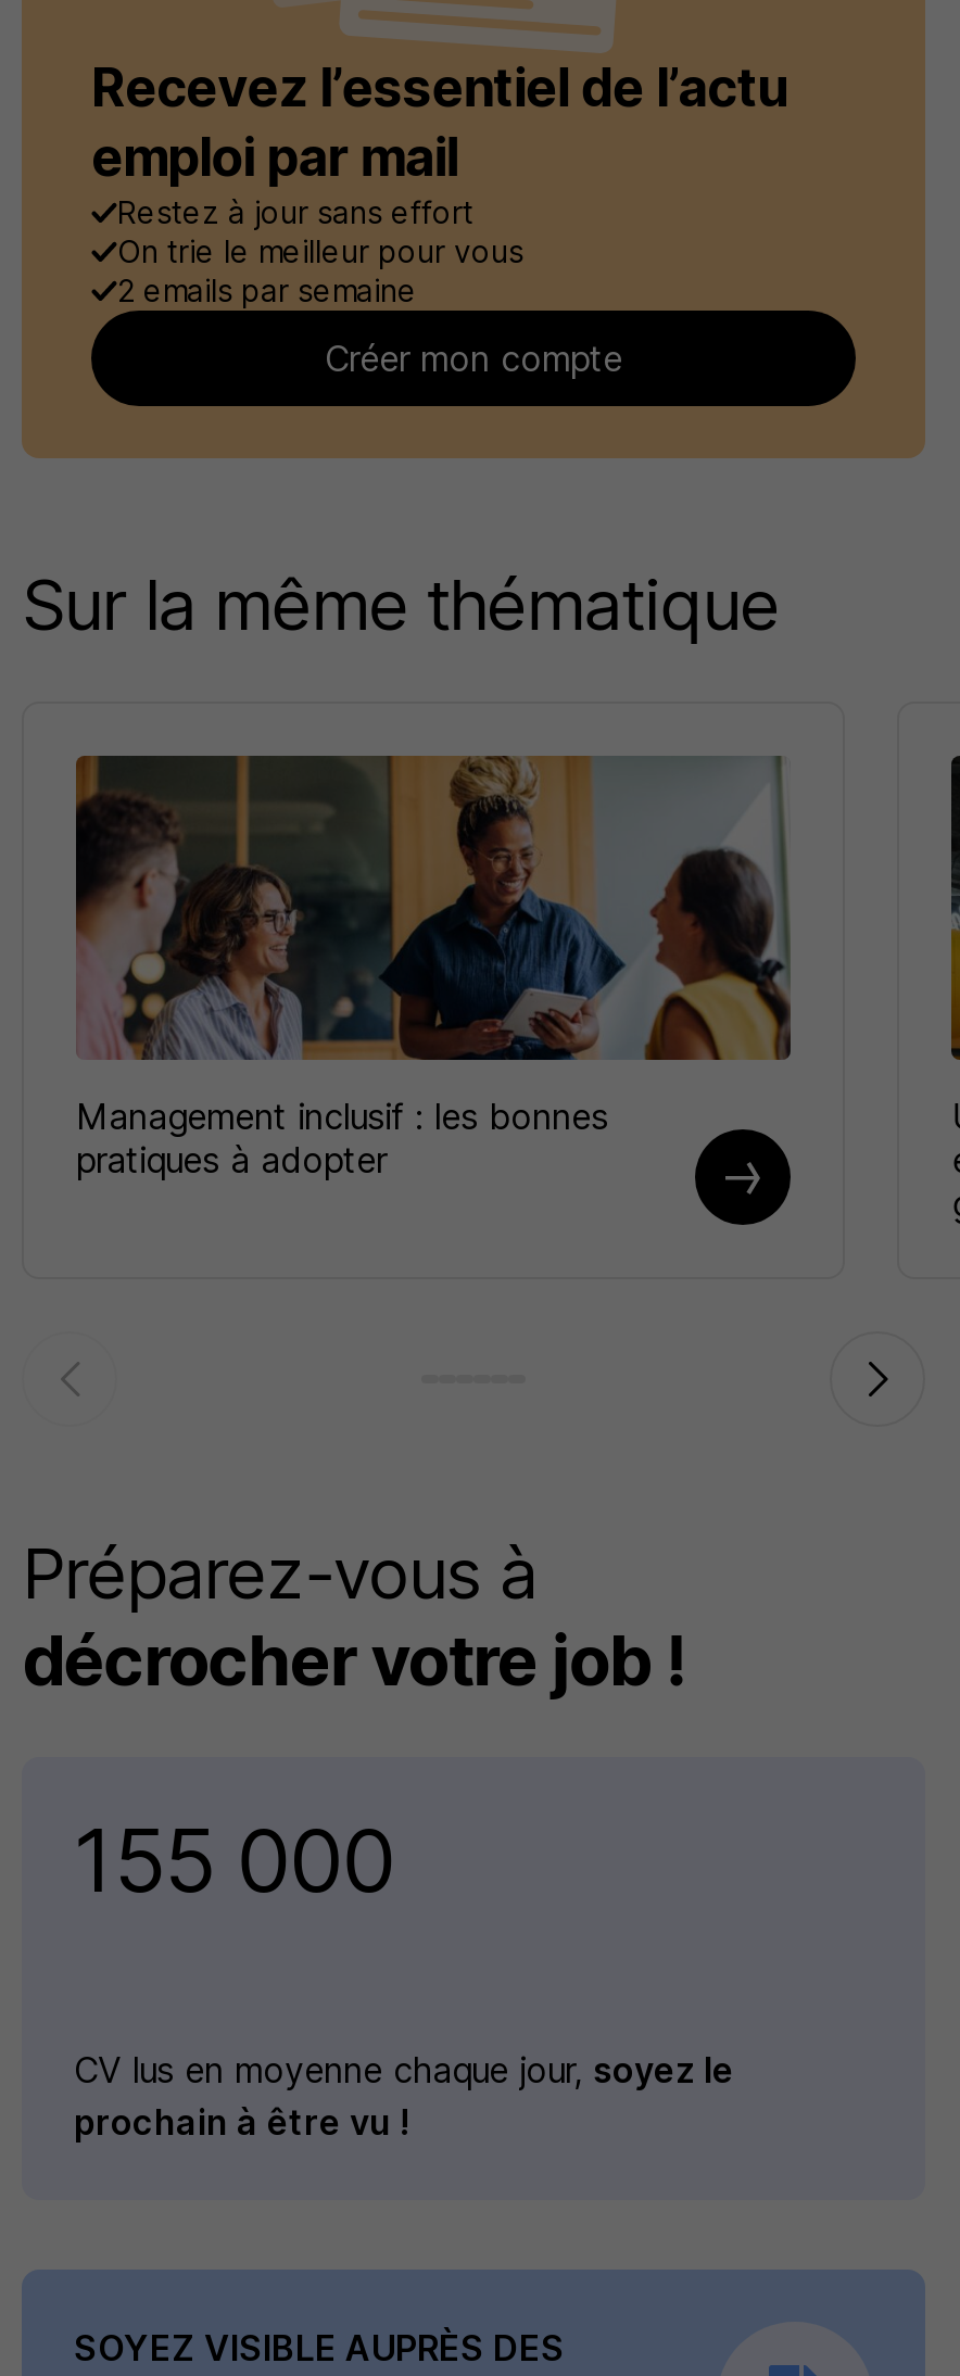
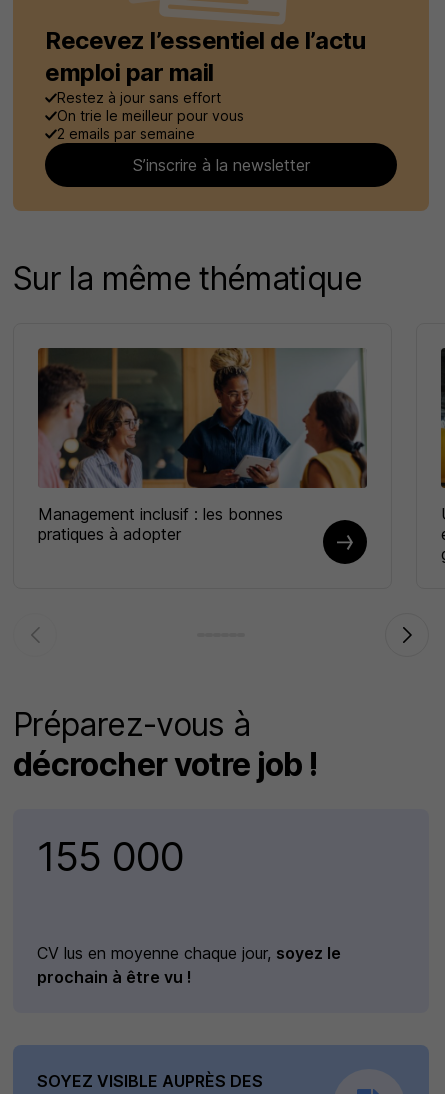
[325,337,622,381] Créer mon compte -> [132,155,309,175] S’inscrire à la newsletter

